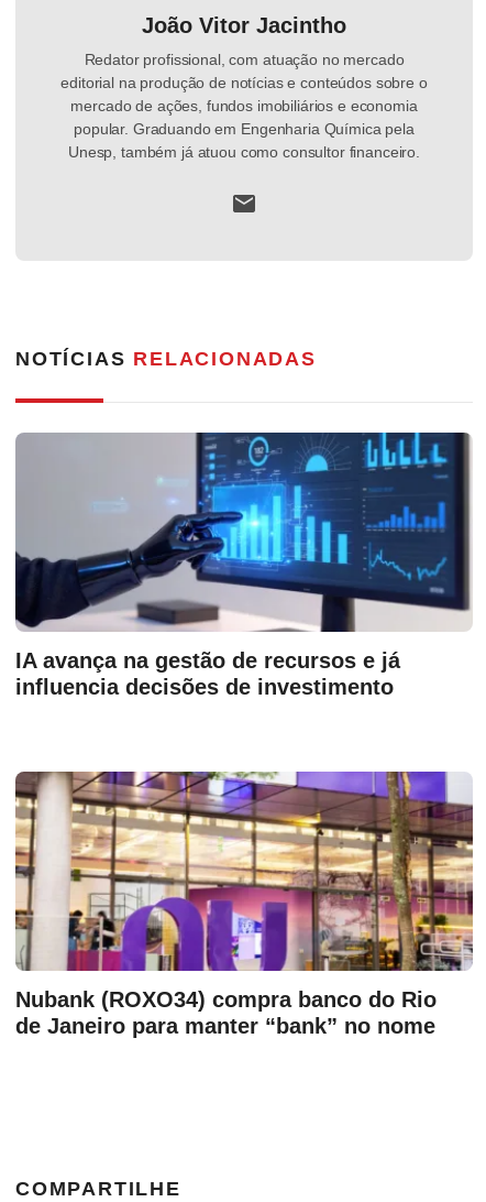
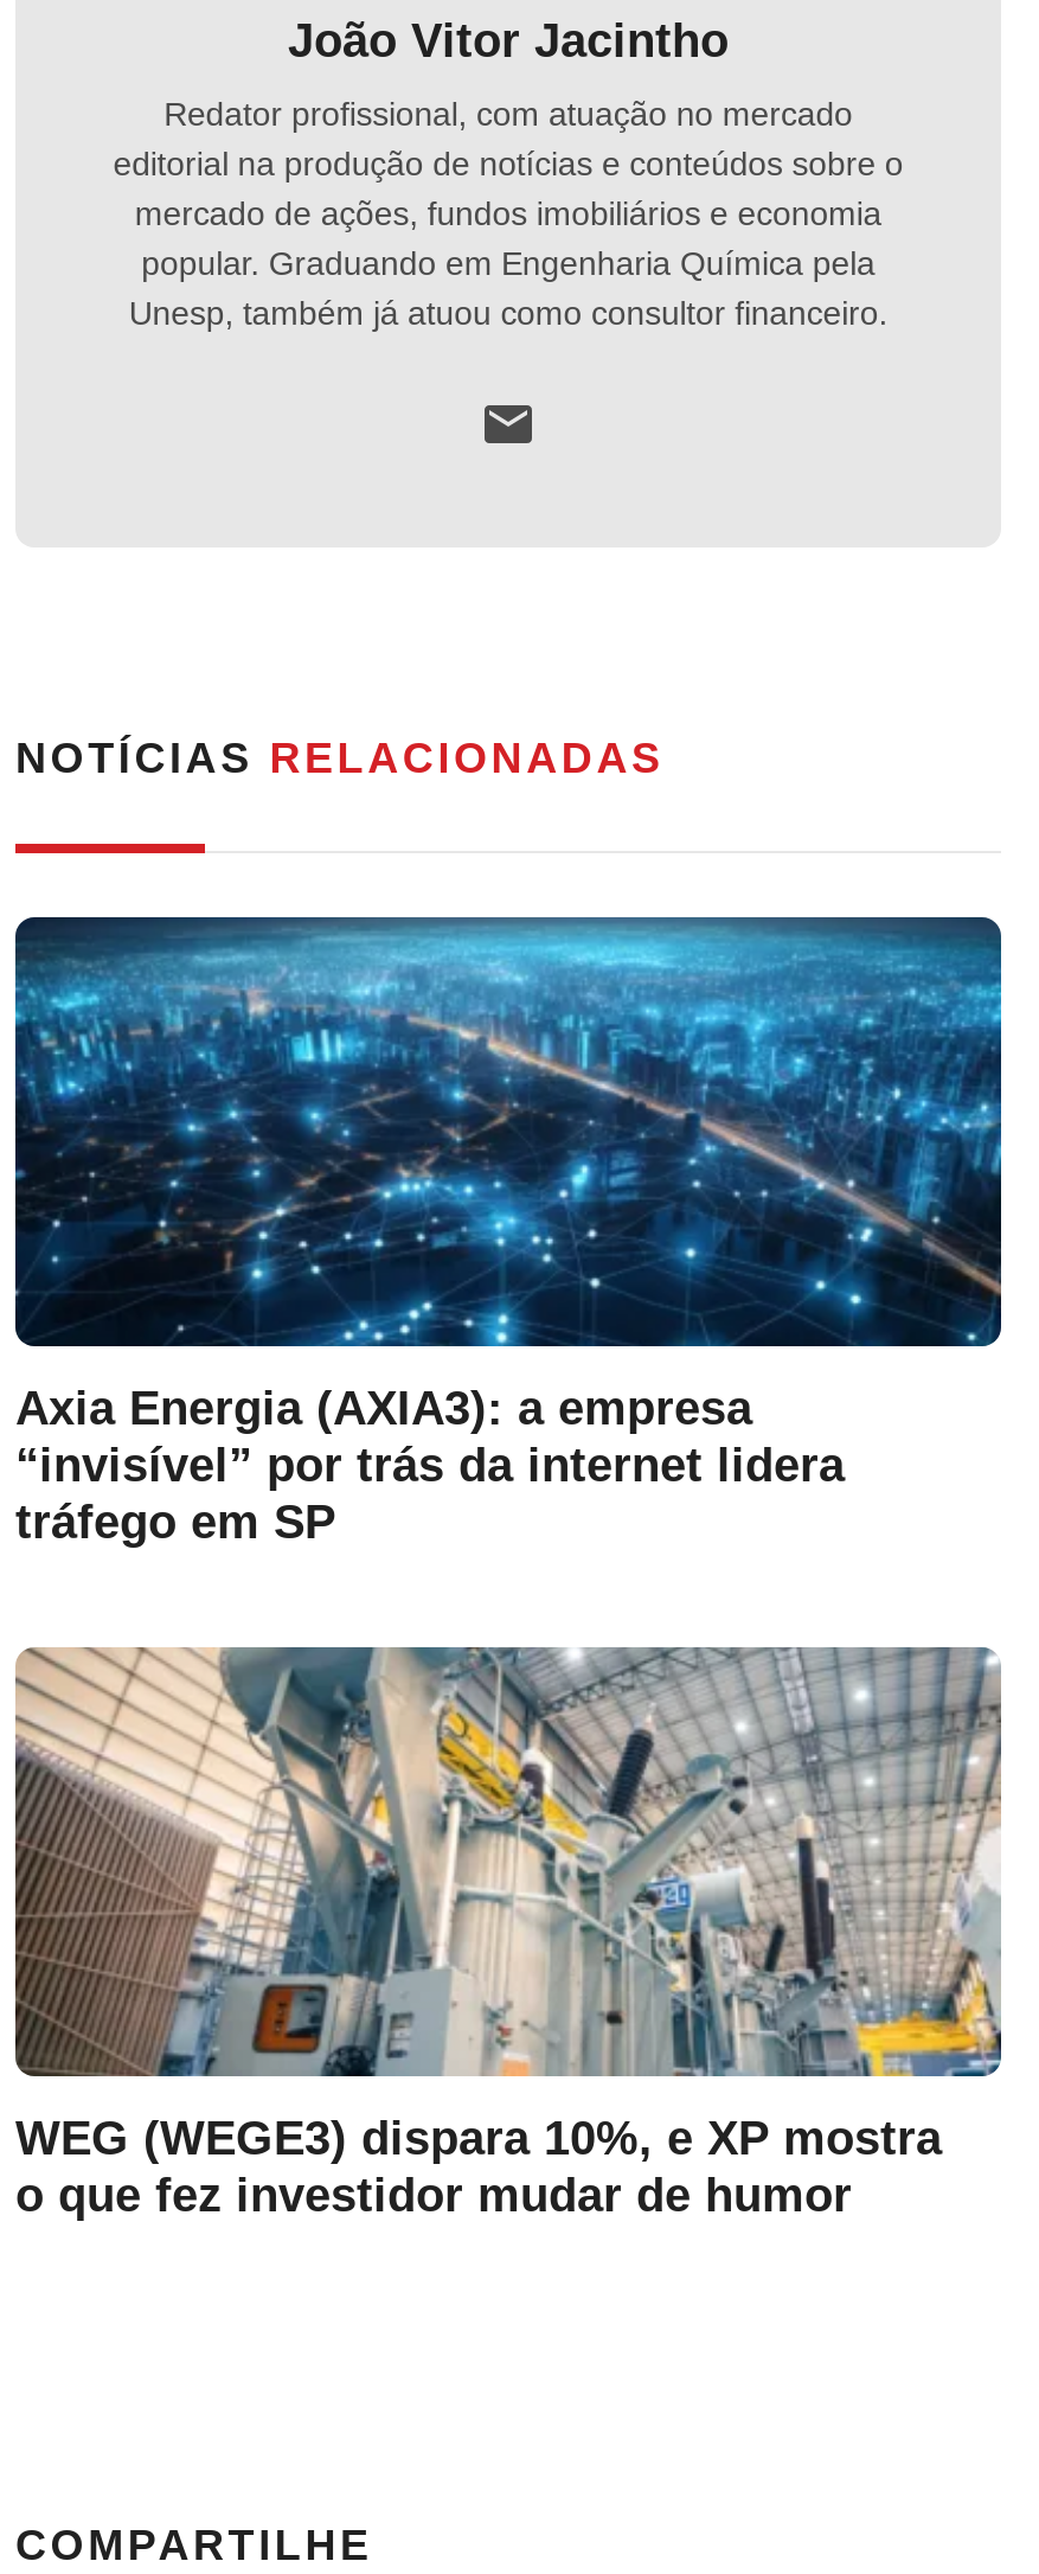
[15,431,473,699] [image] | IA avança na gestão de recursos e já | influencia decisões de investimento -> [13,917,1003,1548] [image] | Axia Energia (AXIA3): a empresa | “invisível” por trás da internet lidera | tráfego em SP
[14,771,473,1038] [image] | Nubank (ROXO34) compra banco do Rio | de Janeiro para manter “bank” no nome -> [13,1645,1001,2221] [image] | WEG (WEGE3) dispara 10%, e XP mostra | o que fez investidor mudar de humor

